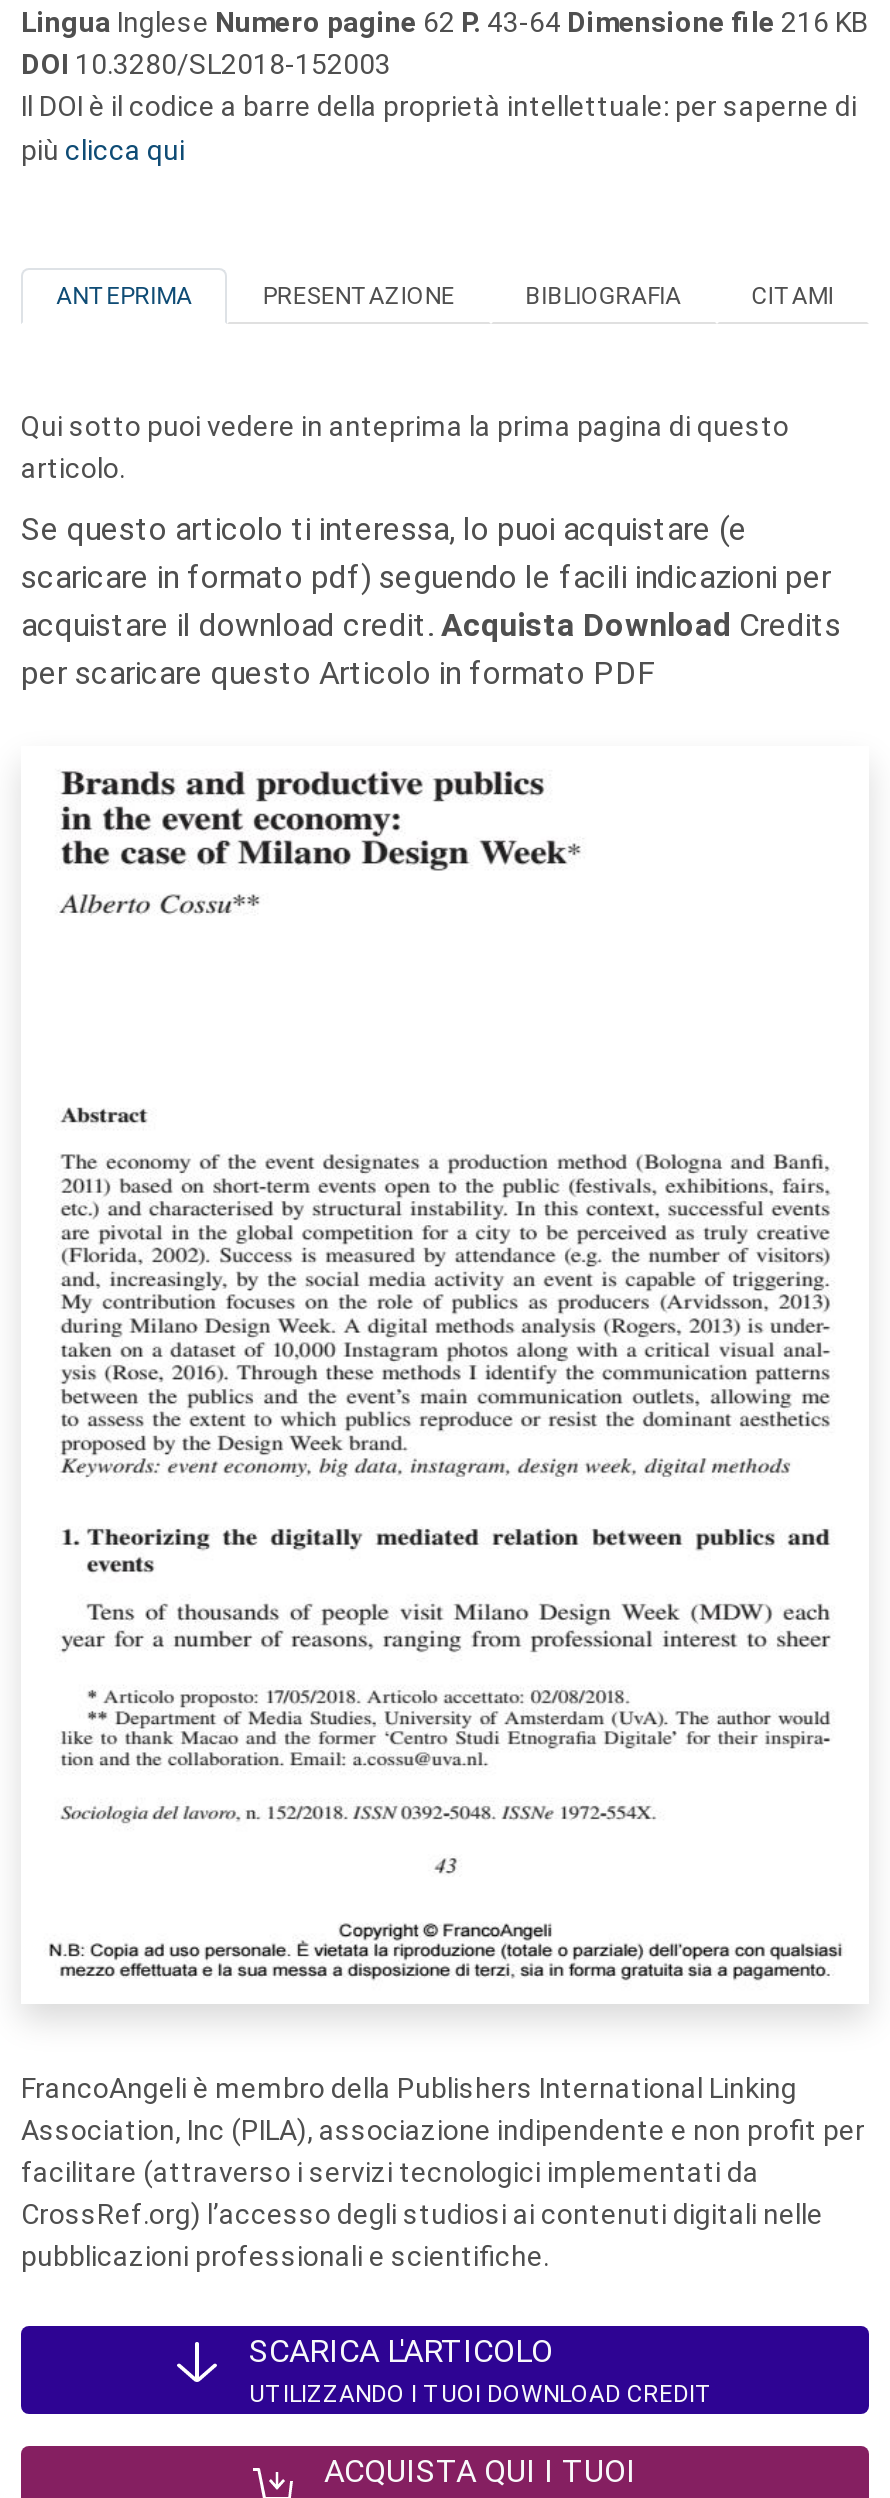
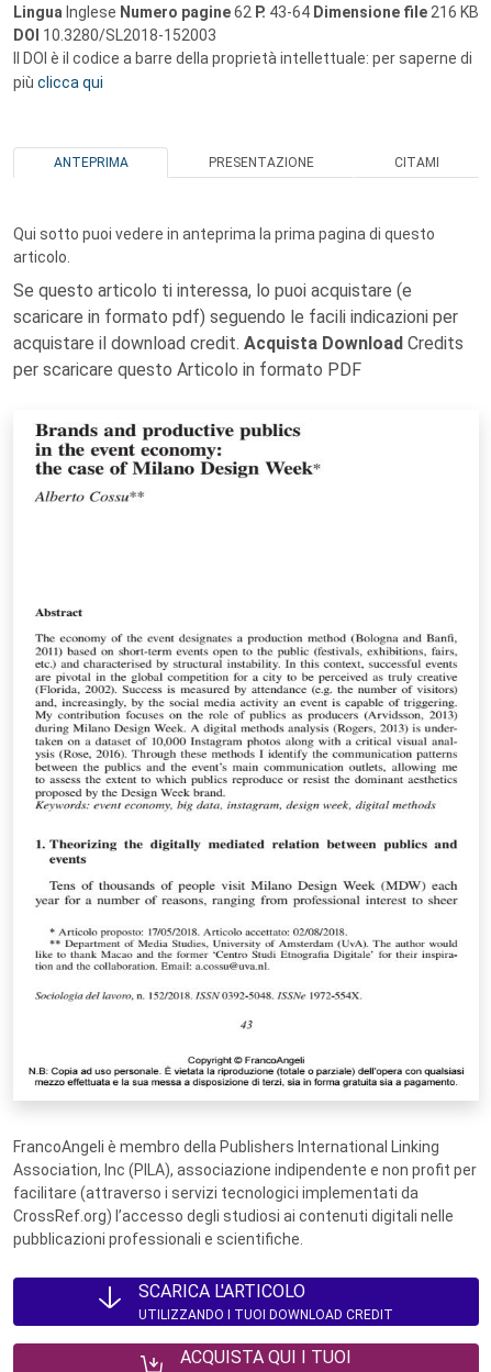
[525,282,681,310] BIBLIOGRAFIA -> none

